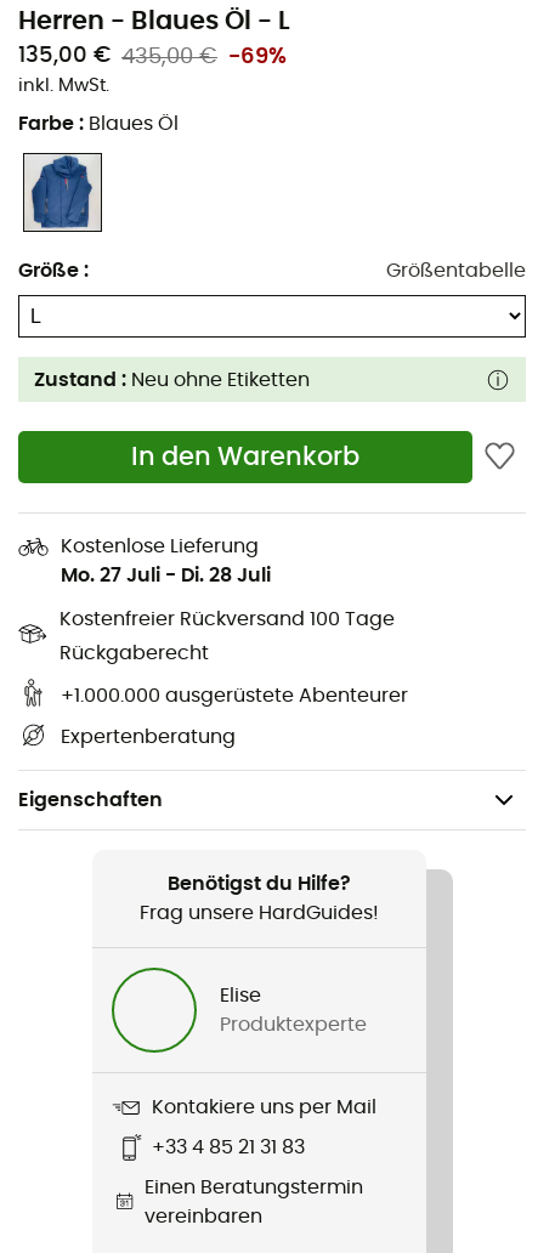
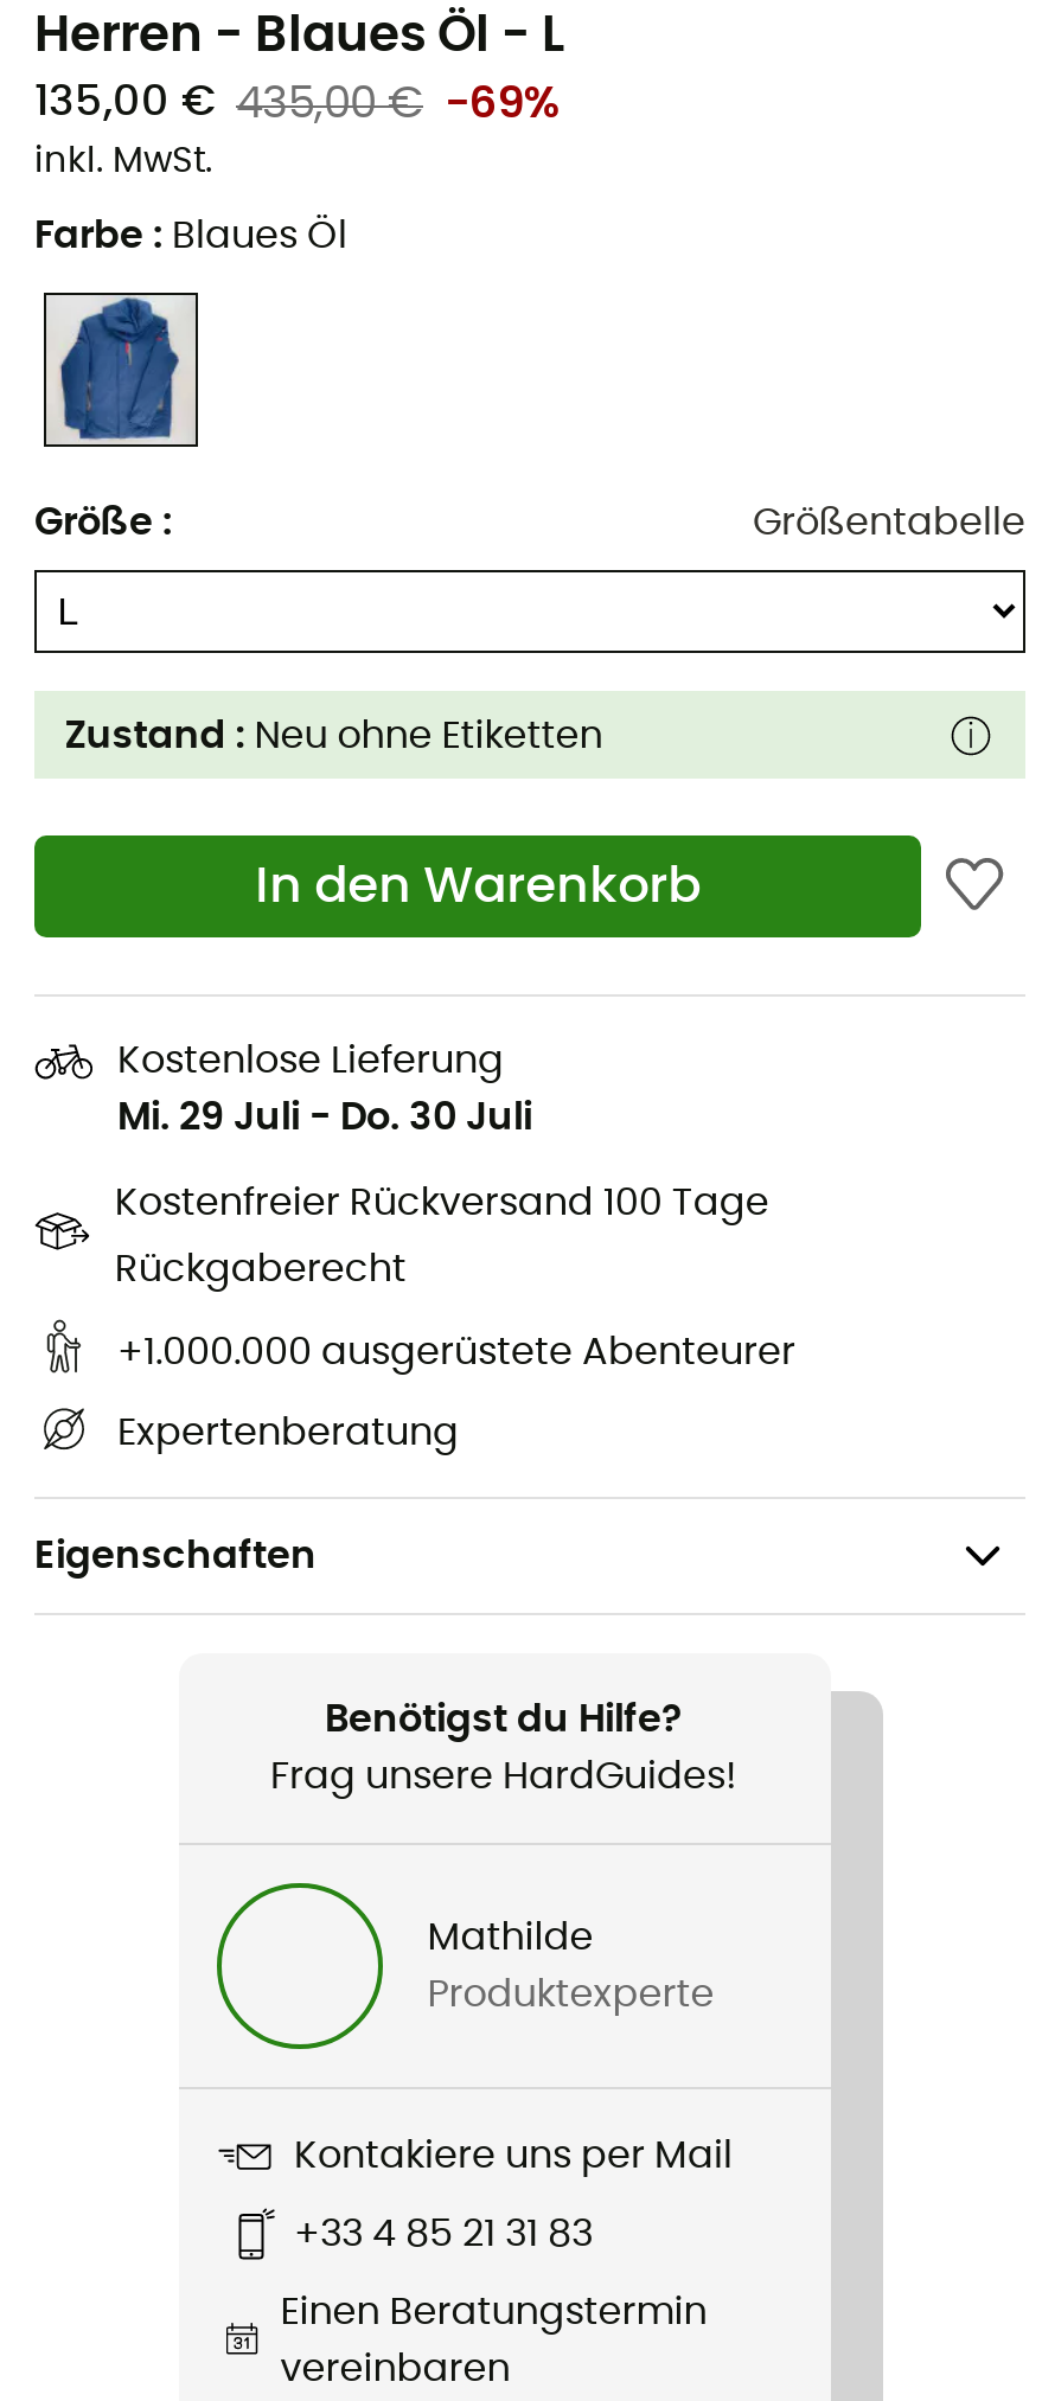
[61,565,271,585] Mo. 27 Juli - Di. 28 Juli -> [117,1098,532,1136] Mi. 29 Juli - Do. 30 Juli
[219,986,261,1005] Elise -> [427,1918,593,1956] Mathilde

